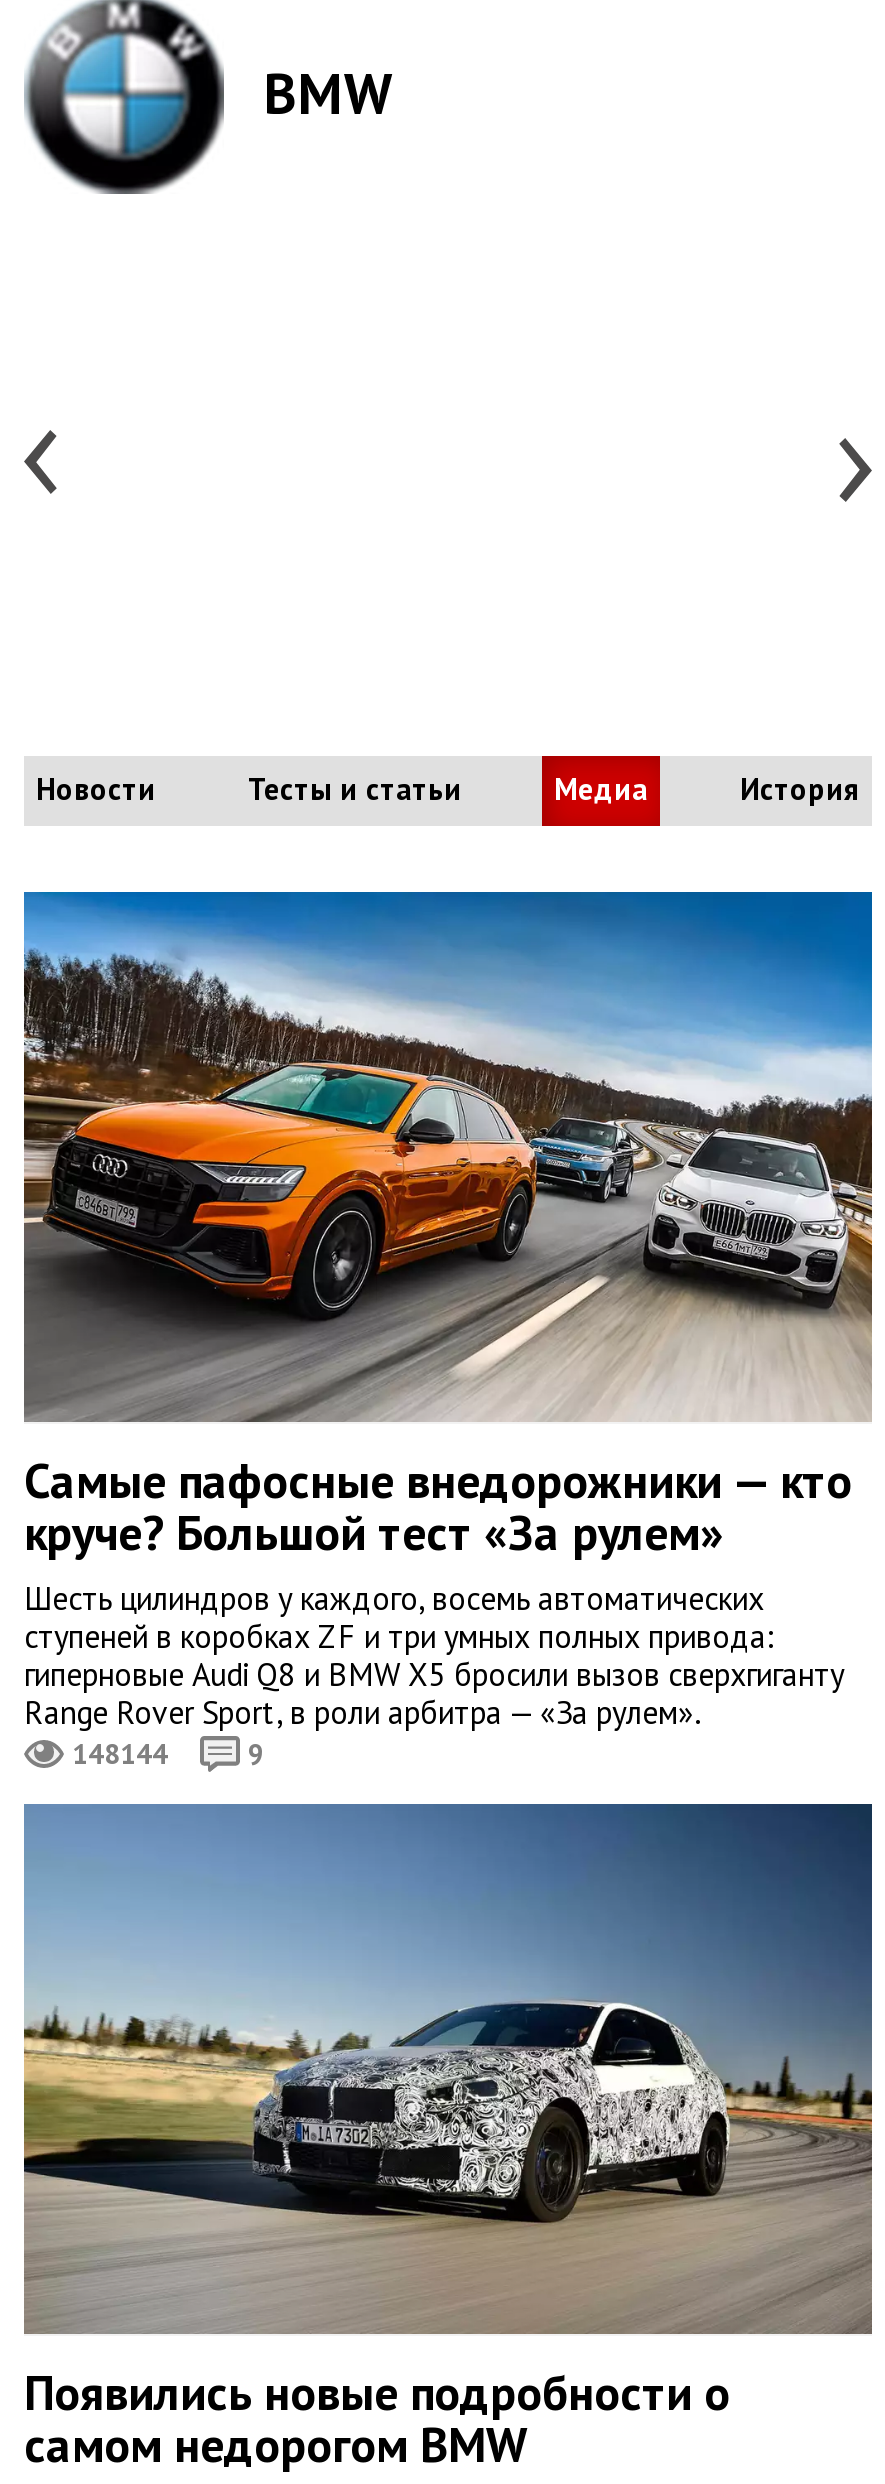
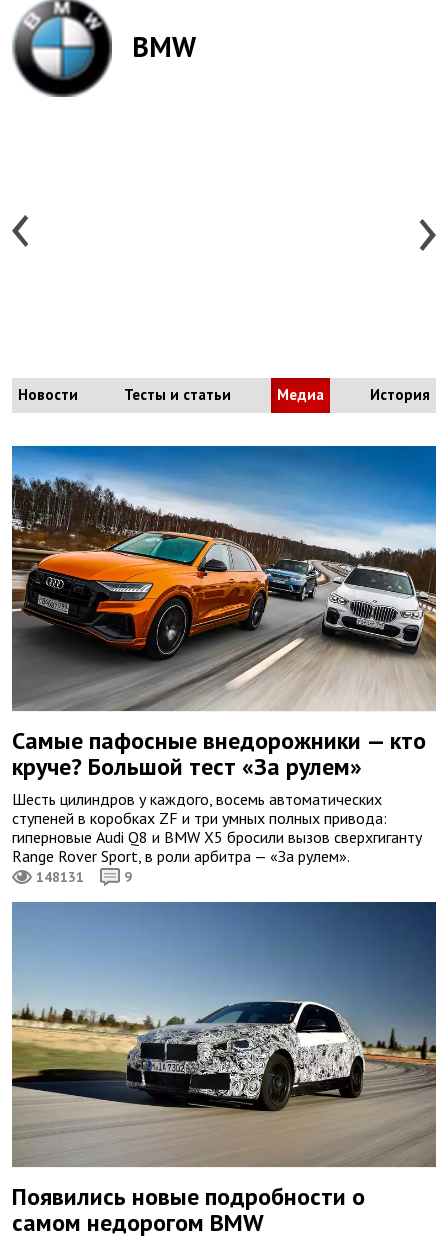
[72,1737,168,1773] 148144 -> [36,868,84,886] 148131

